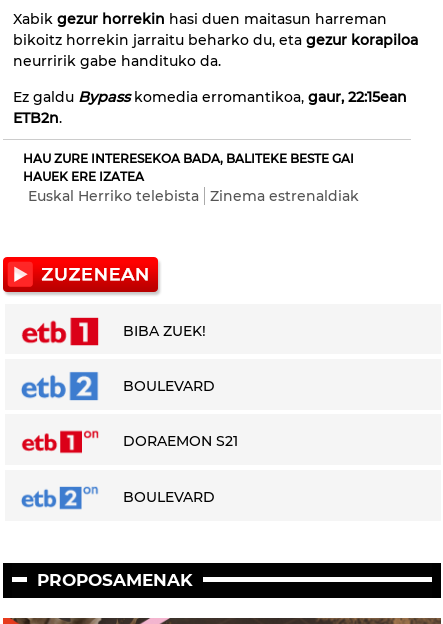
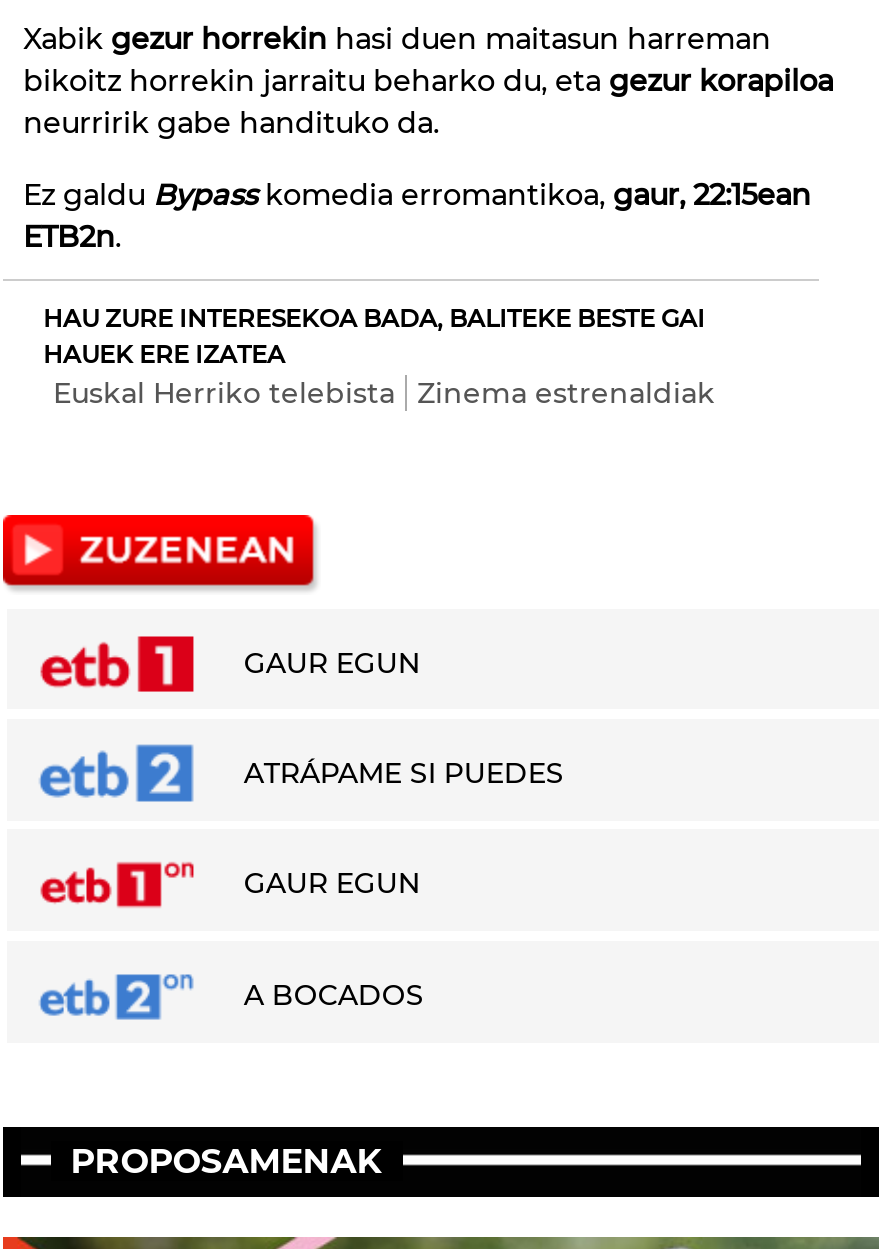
[123,322,206,340] BIBA ZUEK! -> [244,645,420,681] GAUR EGUN
[123,377,215,395] BOULEVARD -> [244,755,564,791] ATRÁPAME SI PUEDES
[123,432,238,450] DORAEMON S21 -> [244,866,420,902] GAUR EGUN
[123,488,215,506] BOULEVARD -> [244,977,424,1013] A BOCADOS

